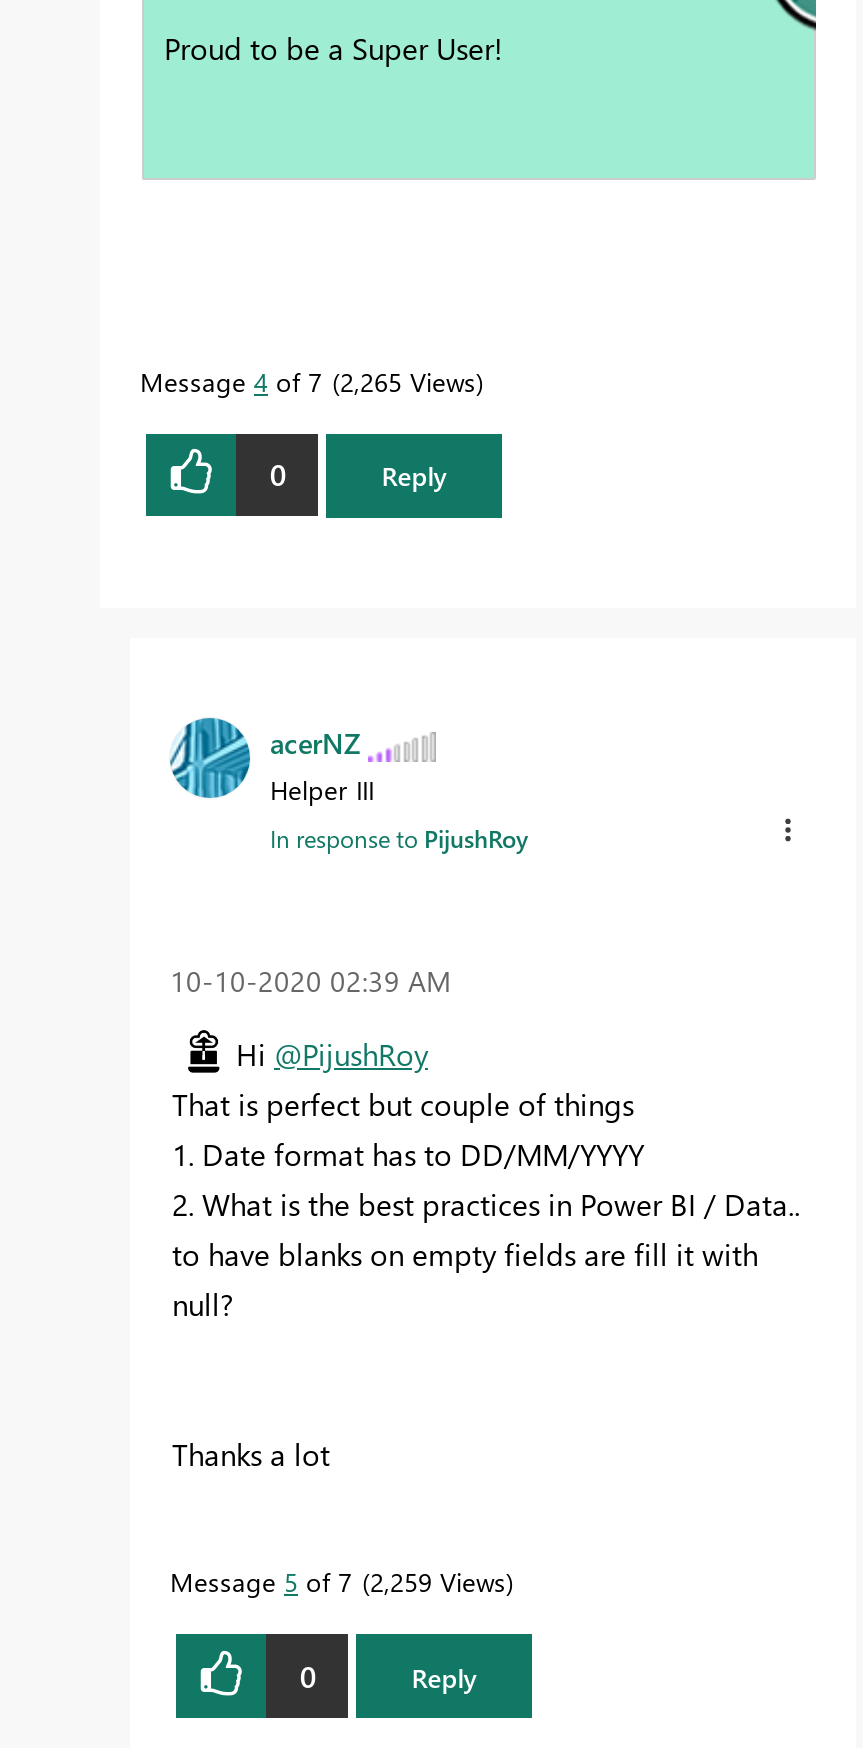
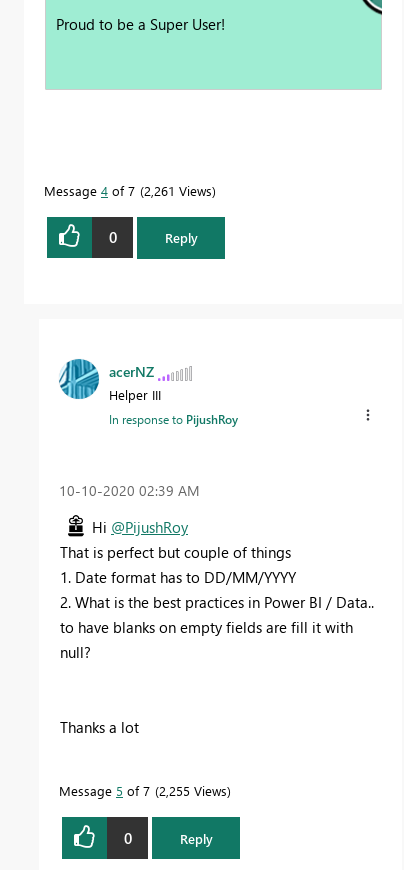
[140,363,476,397] Message 4 of 7 2,265 Views -> [44,182,212,199] Message 4 of 7 2,261 Views
[170,1564,506,1598] Message 5 of 7 2,259 Views -> [59,782,227,799] Message 5 of 7 2,255 Views

